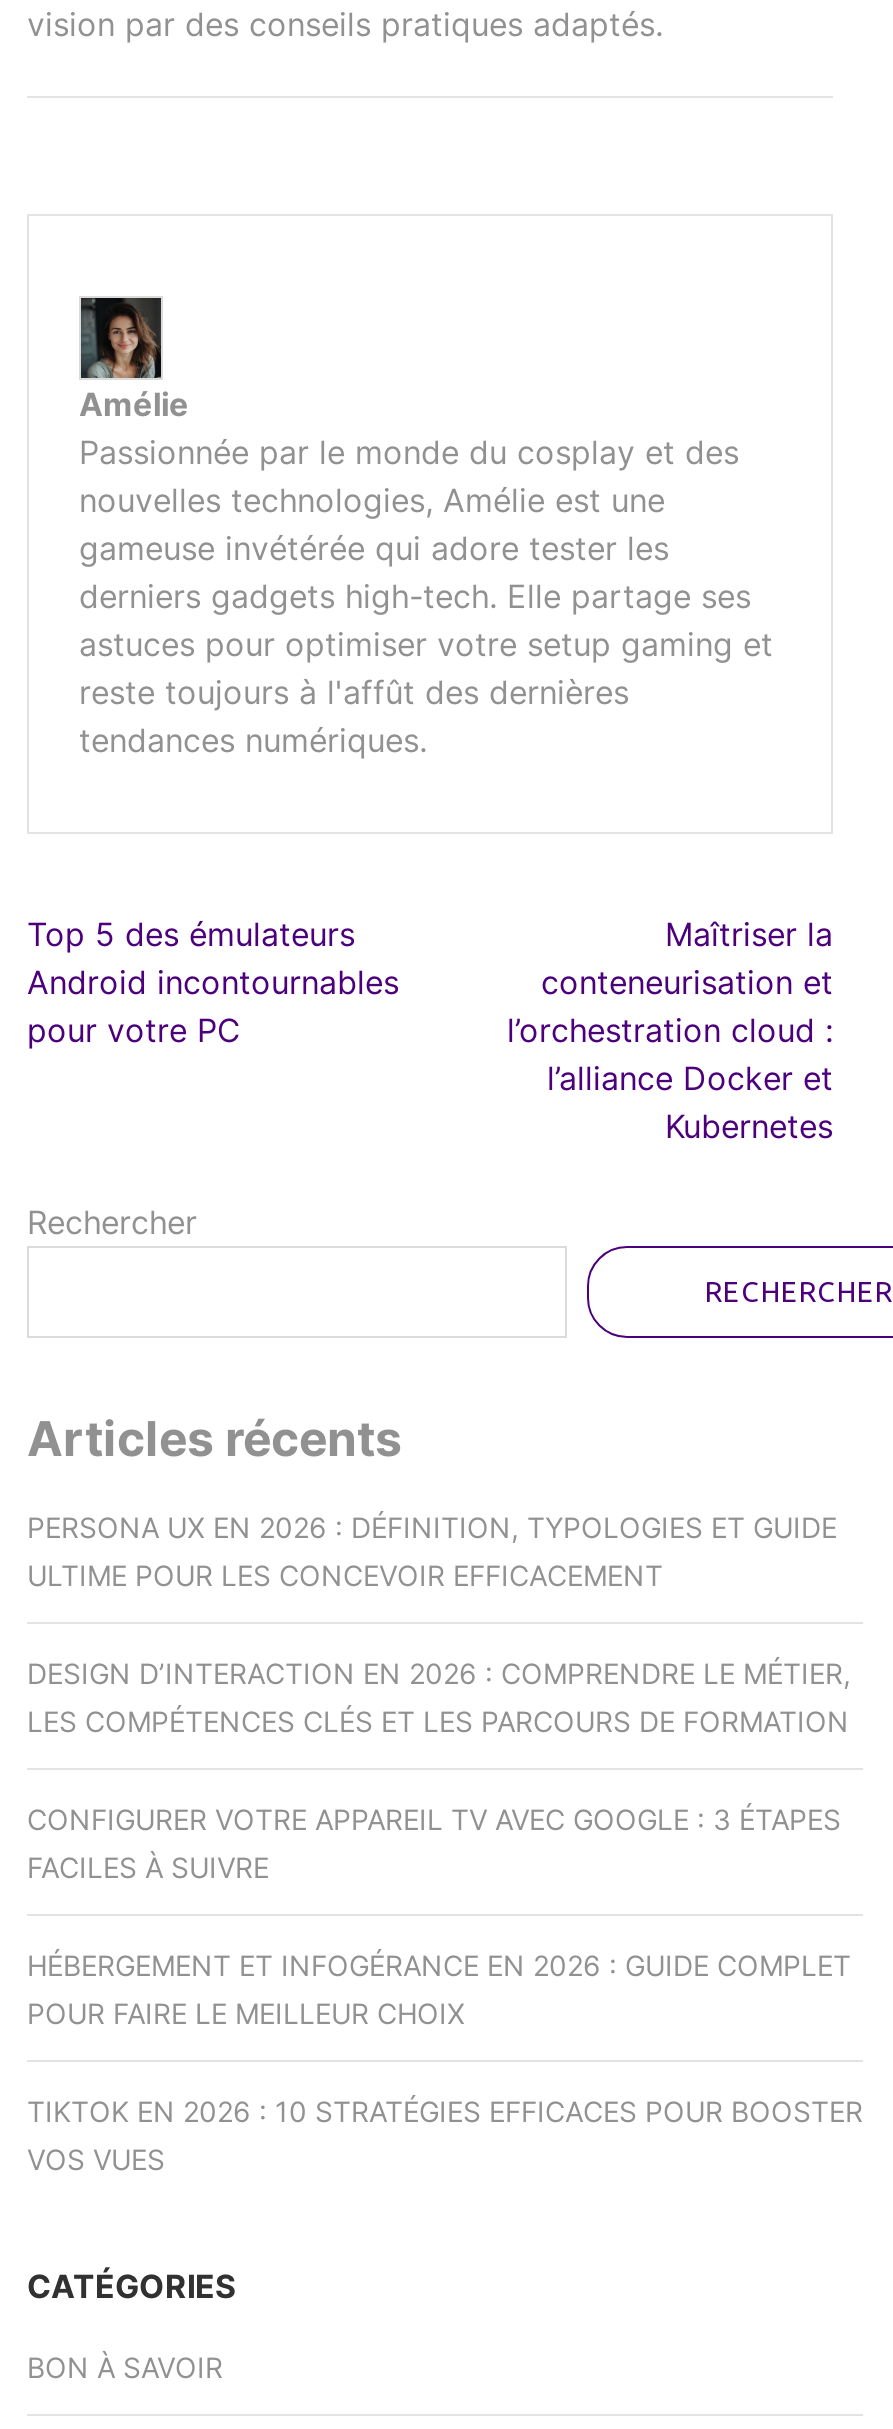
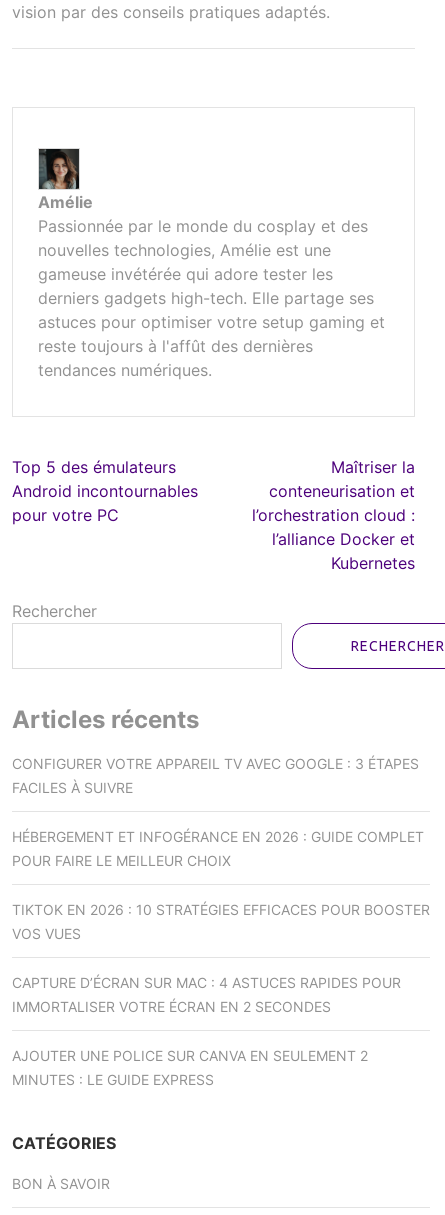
[27,1511,851,1739] PERSONA UX EN 2026 : DÉFINITION, TYPOLOGIES ET GUIDE | ULTIME POUR LES CONCEVOIR EFFICACEMENT | DESIGN D’INTERACTION EN 2026 : COMPRENDRE LE MÉTIER, | LES COMPÉTENCES CLÉS ET LES PARCOURS DE FORMATION -> none
moved [27,1803,863,2177] -> [12,755,430,942]: CONFIGURER VOTRE APPAREIL TV AVEC GOOGLE : 3 ÉTAPES | FACILES À SUIVRE | HÉBERGEMENT ET INFOGÉRANCE EN 2026 : GUIDE COMPLET | POUR FAIRE LE MEILLEUR CHOIX | TIKTOK EN 2026 : 10 STRATÉGIES EFFICACES POUR BOOSTER | VOS VUES
none -> [12,974,401,1088] CAPTURE D’ÉCRAN SUR MAC : 4 ASTUCES RAPIDES POUR | IMMORTALISER VOTRE ÉCRAN EN 2 SECONDES | AJOUTER UNE POLICE SUR CANVA EN SEULEMENT 2 | MINUTES : LE GUIDE EXPRESS

